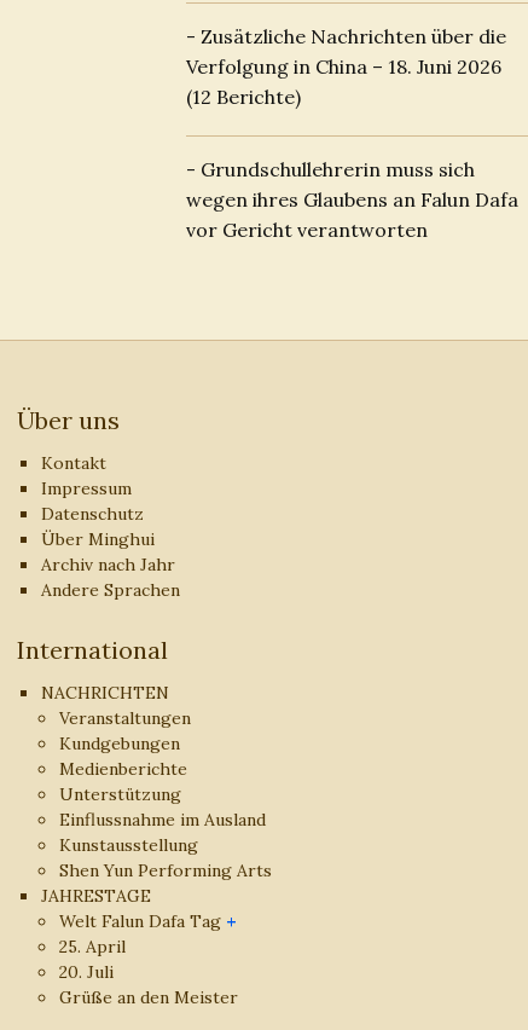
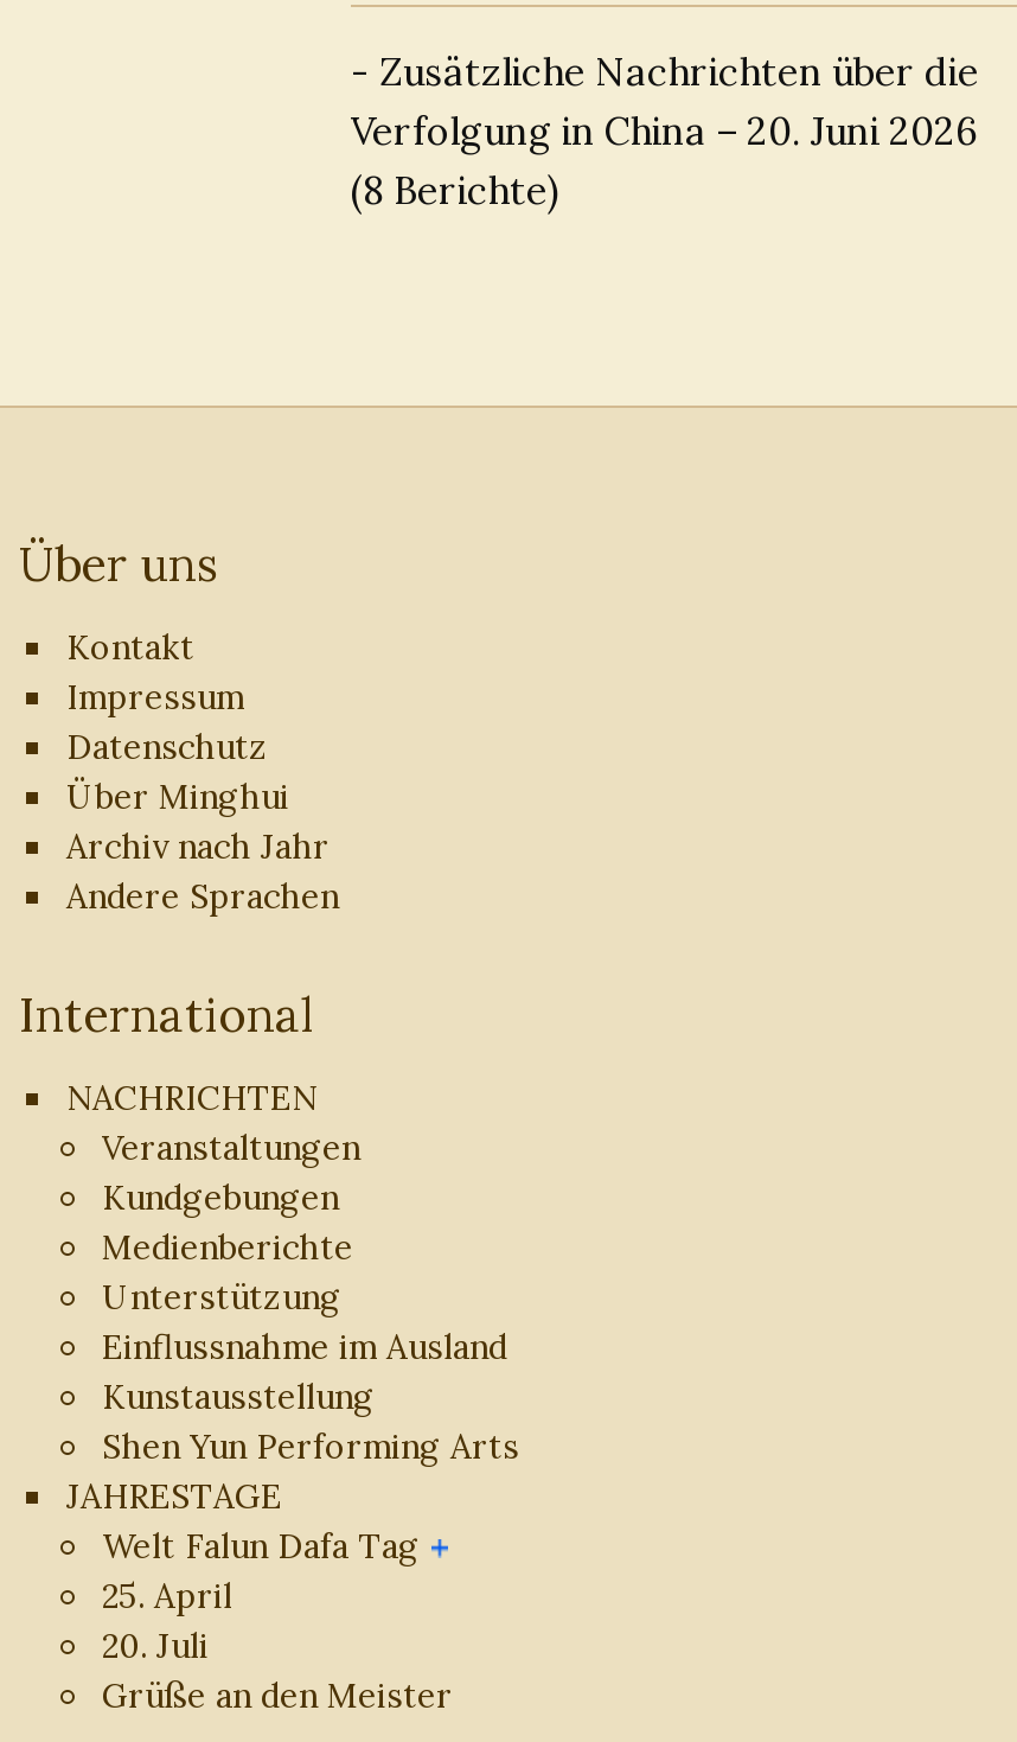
[186,55,518,242] Verfolgung in China – 18. Juni 2026 | (12 Berichte) | - Grundschullehrerin muss sich | wegen ihres Glaubens an Falun Dafa | vor Gericht verantworten -> [351,107,977,214] Verfolgung in China – 20. Juni 2026 | (8 Berichte)

